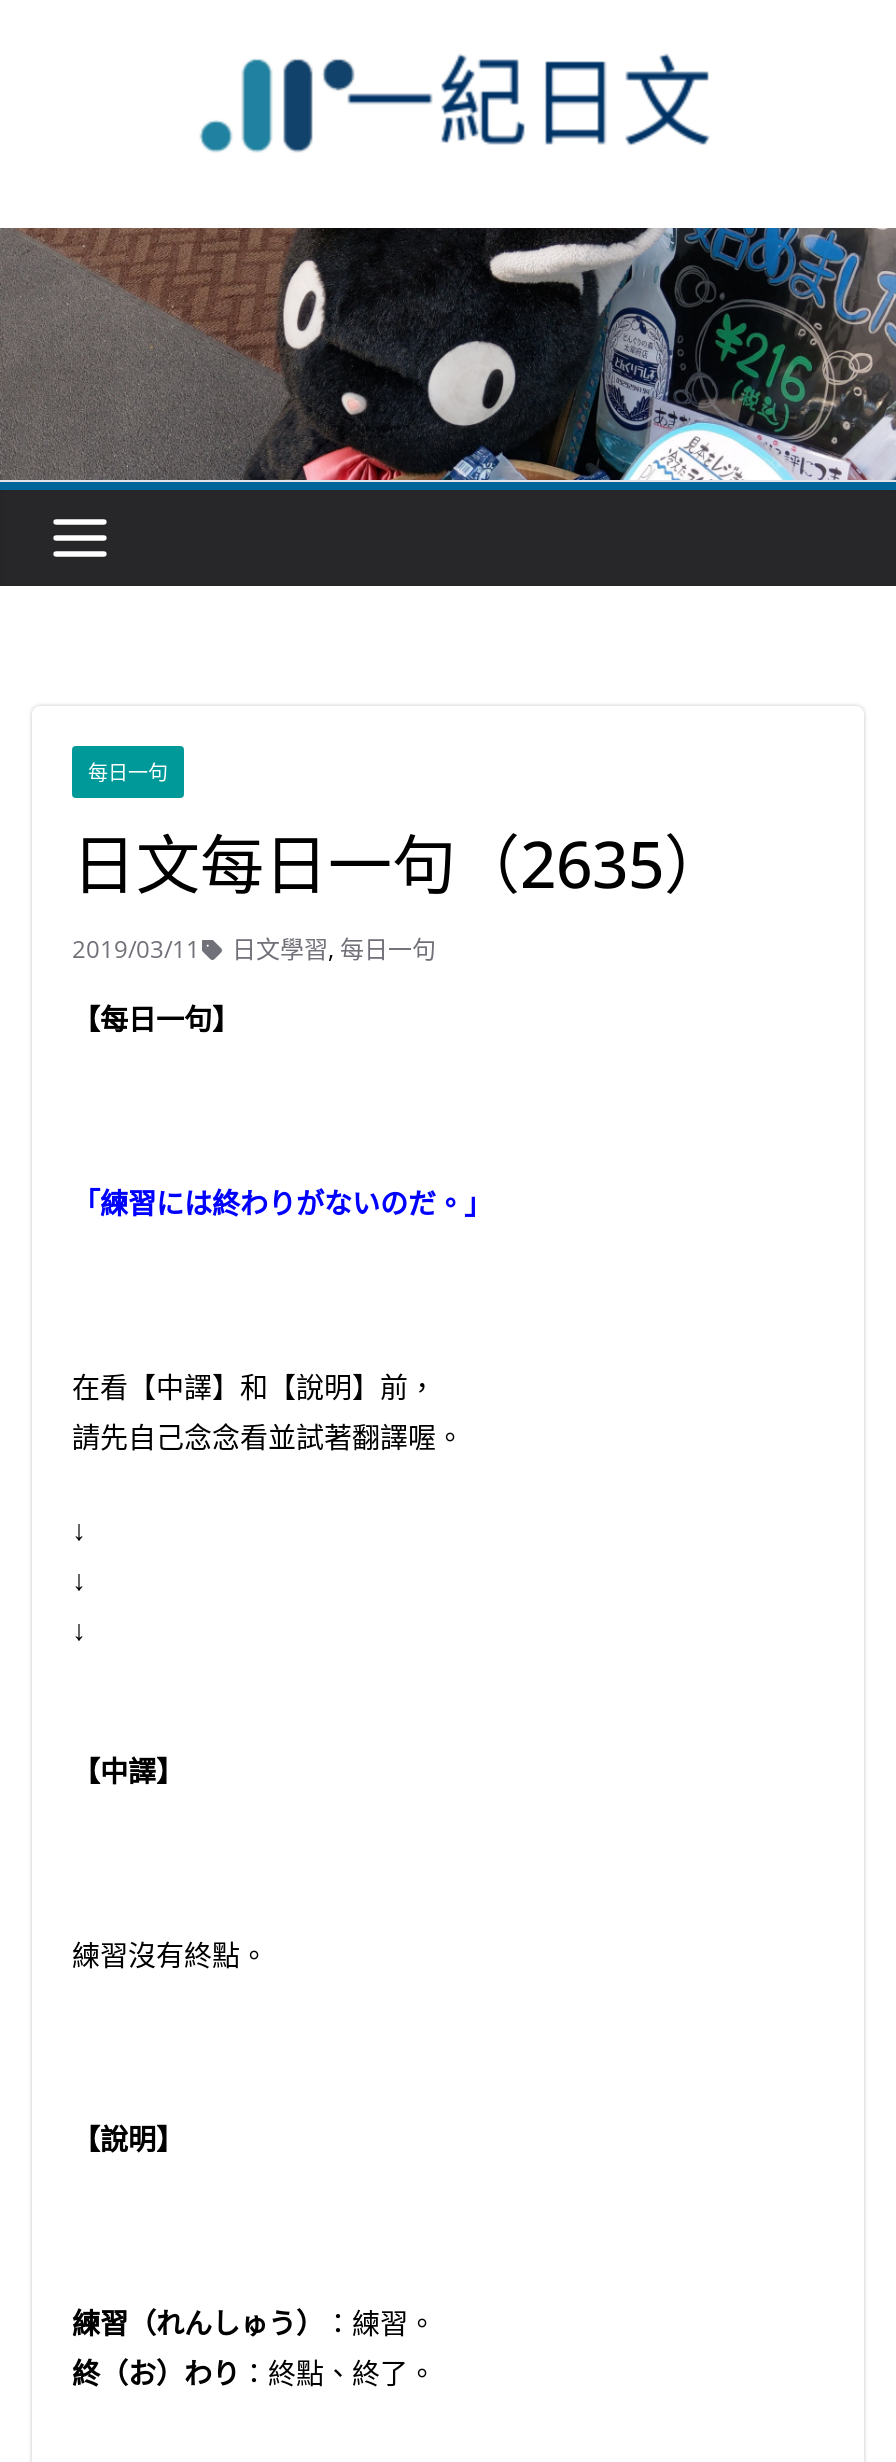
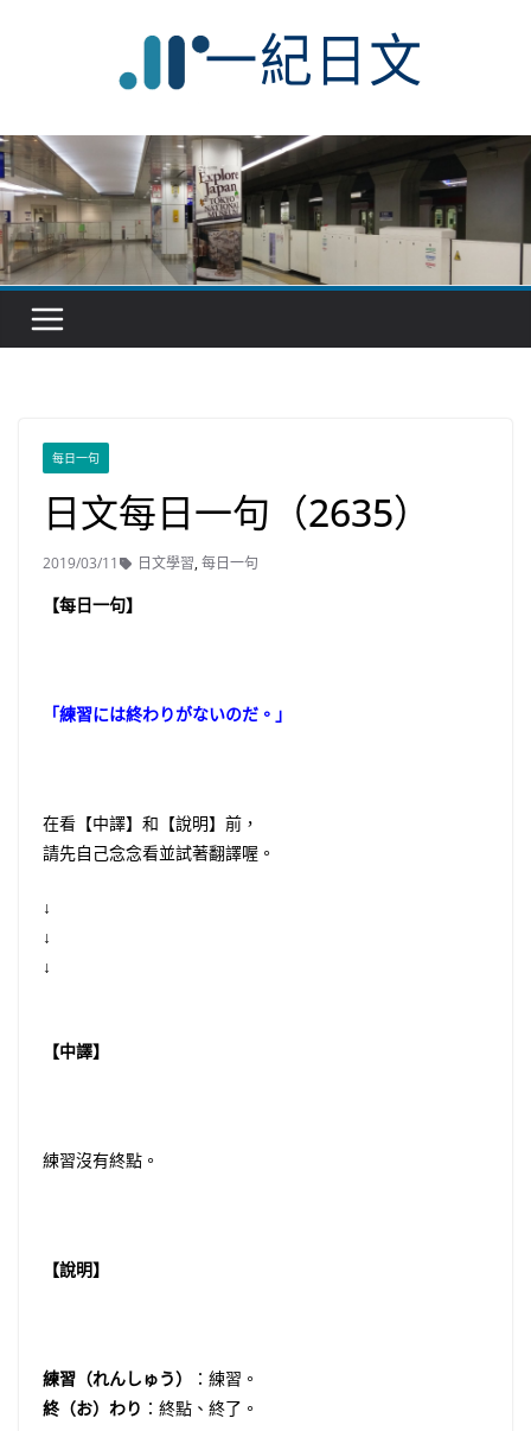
[6,226,890,482] [image] -> [4,134,527,286] [image]

